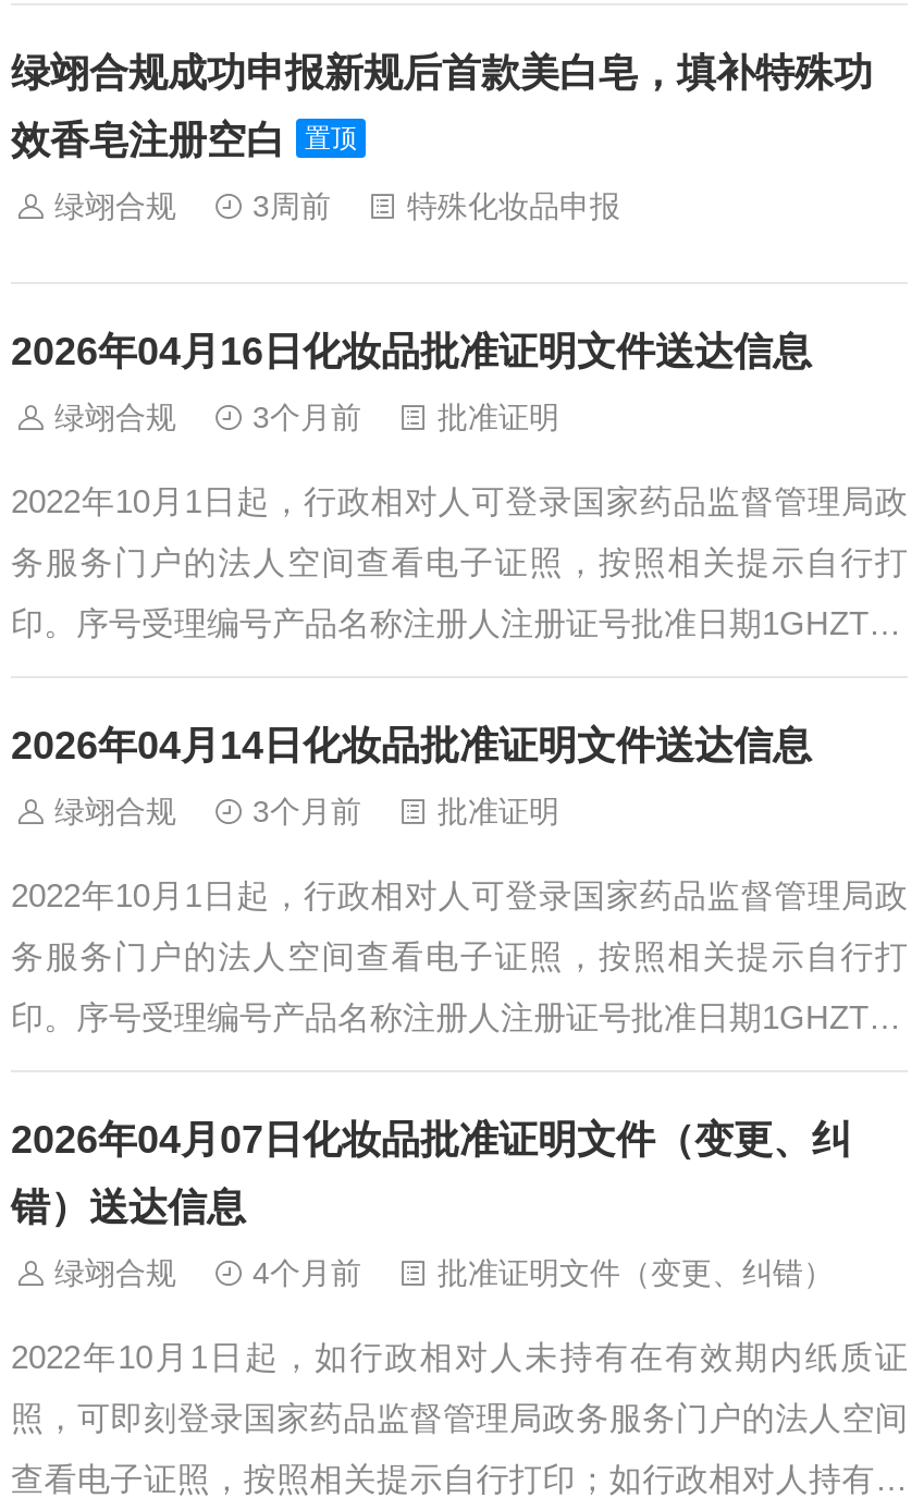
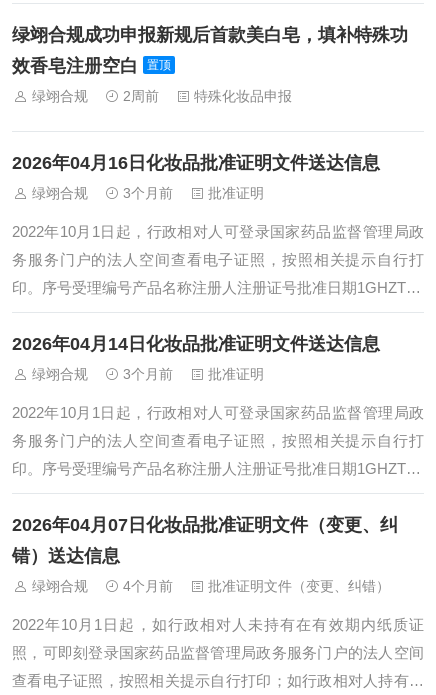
[252,188,331,223] 3周前 -> [123,88,159,104] 2周前

